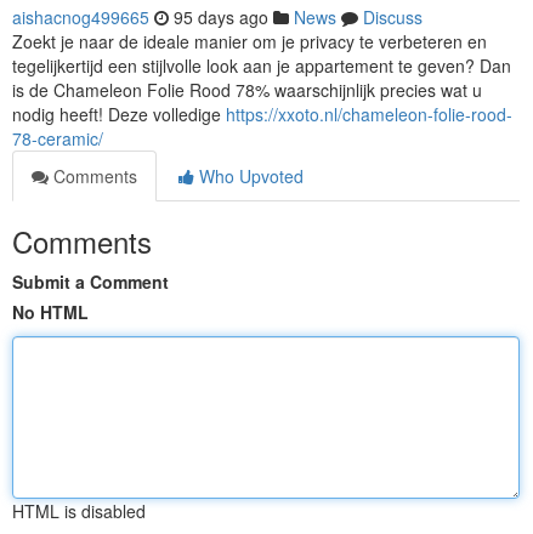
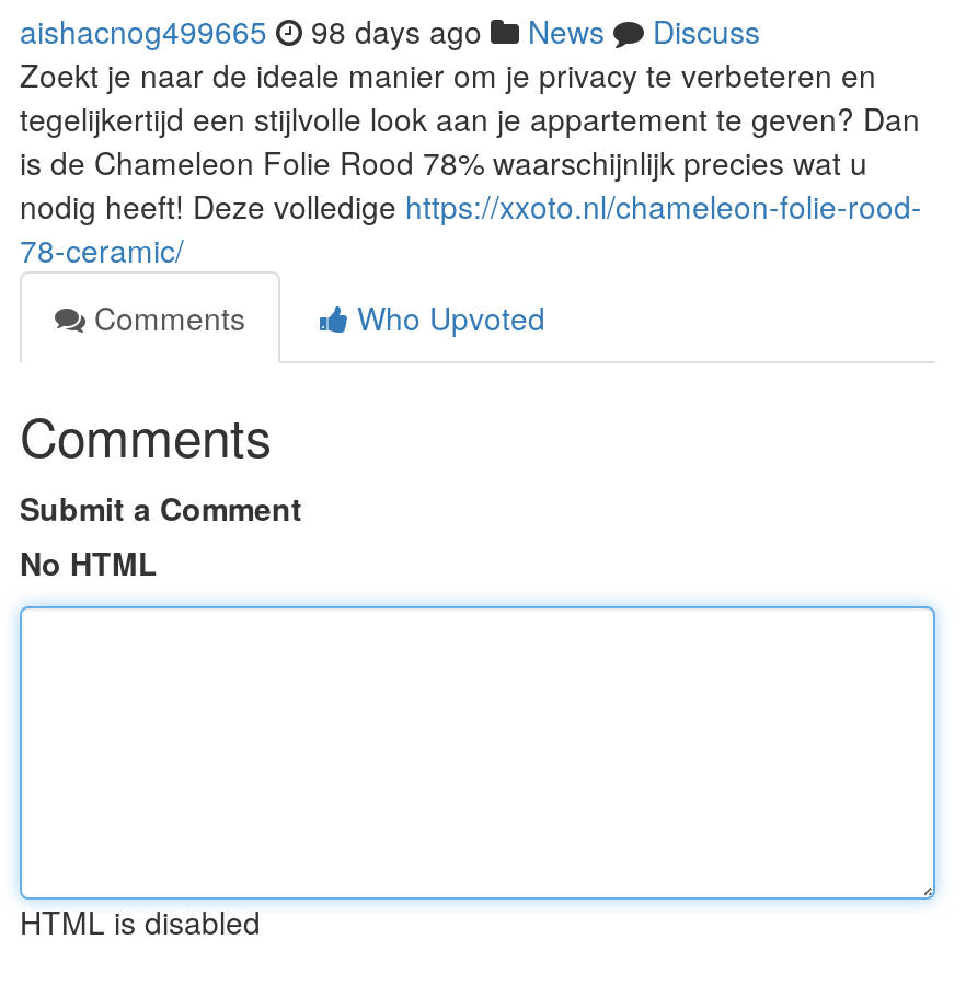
[12,5,423,29] aishacnog499665 95 days ago News Discuss -> [20,9,760,53] aishacnog499665 98 days ago News Discuss

